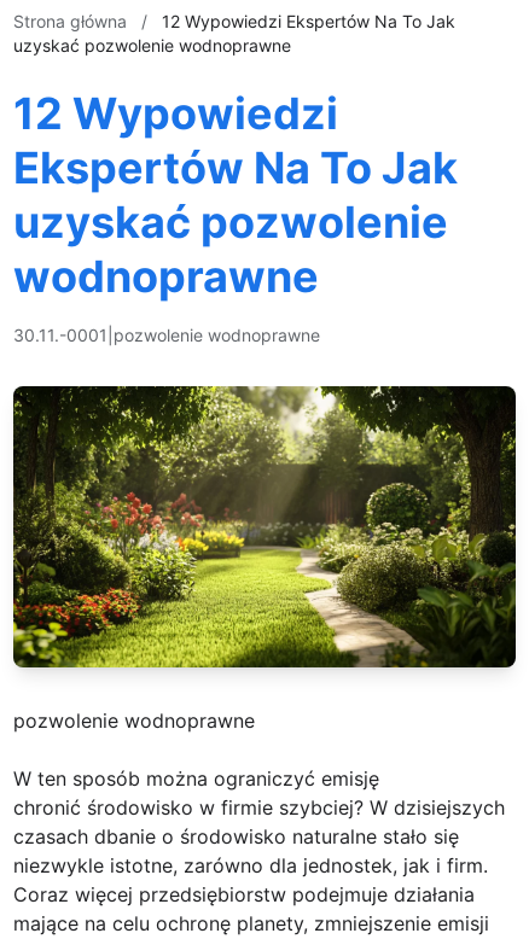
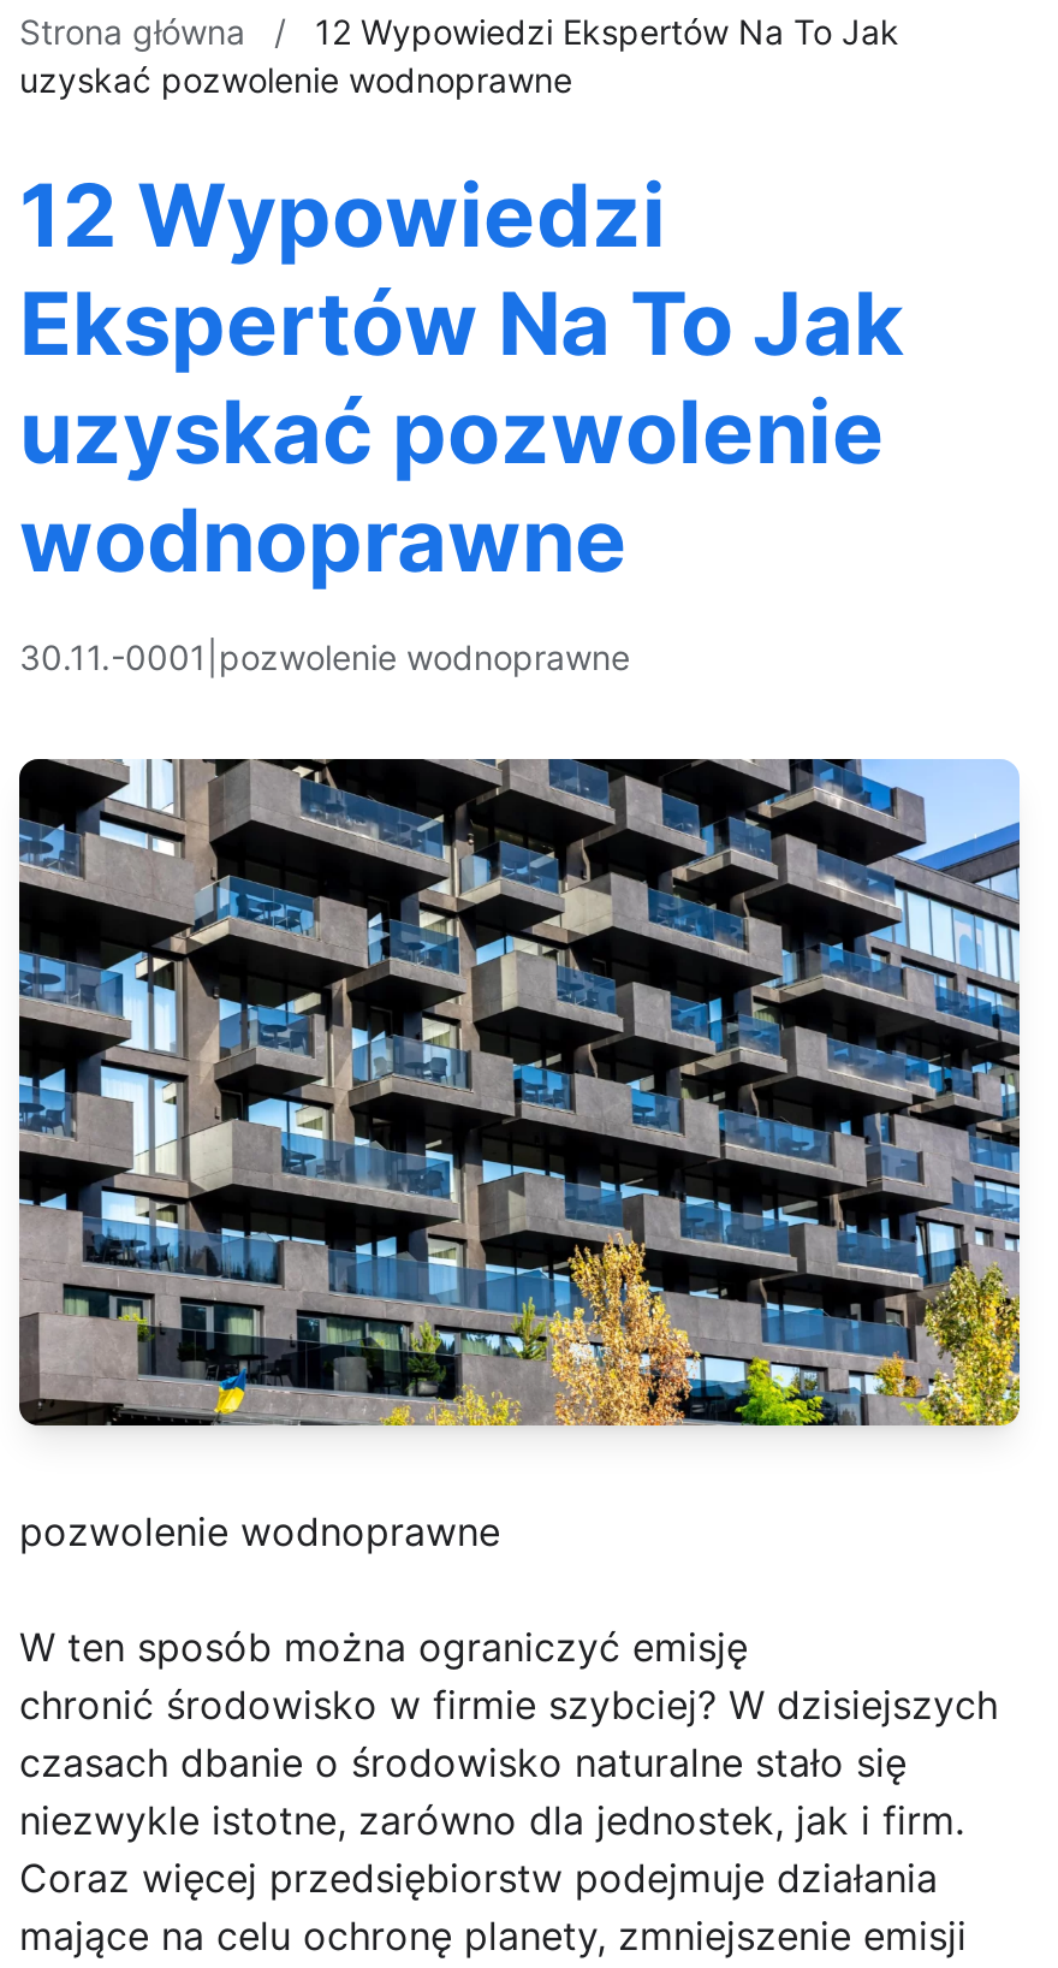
[12,385,517,669] [image] -> [17,757,1022,1428] [image]

